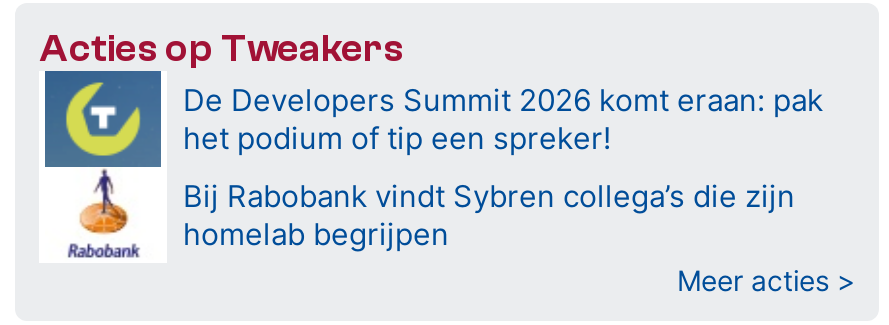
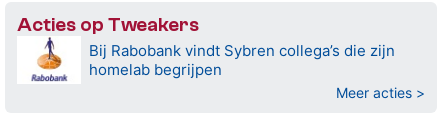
[43,75,823,169] [image] | De Developers Summit 2026 komt eraan: pak | het podium of tip een spreker! -> none

